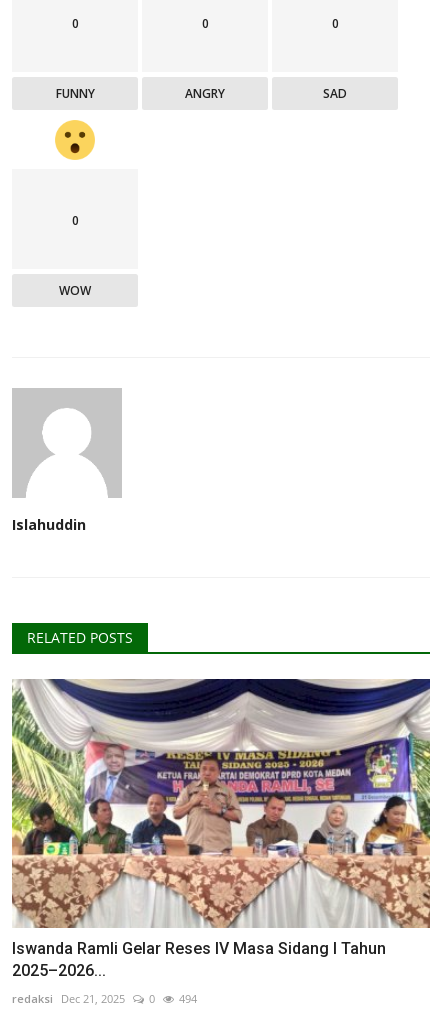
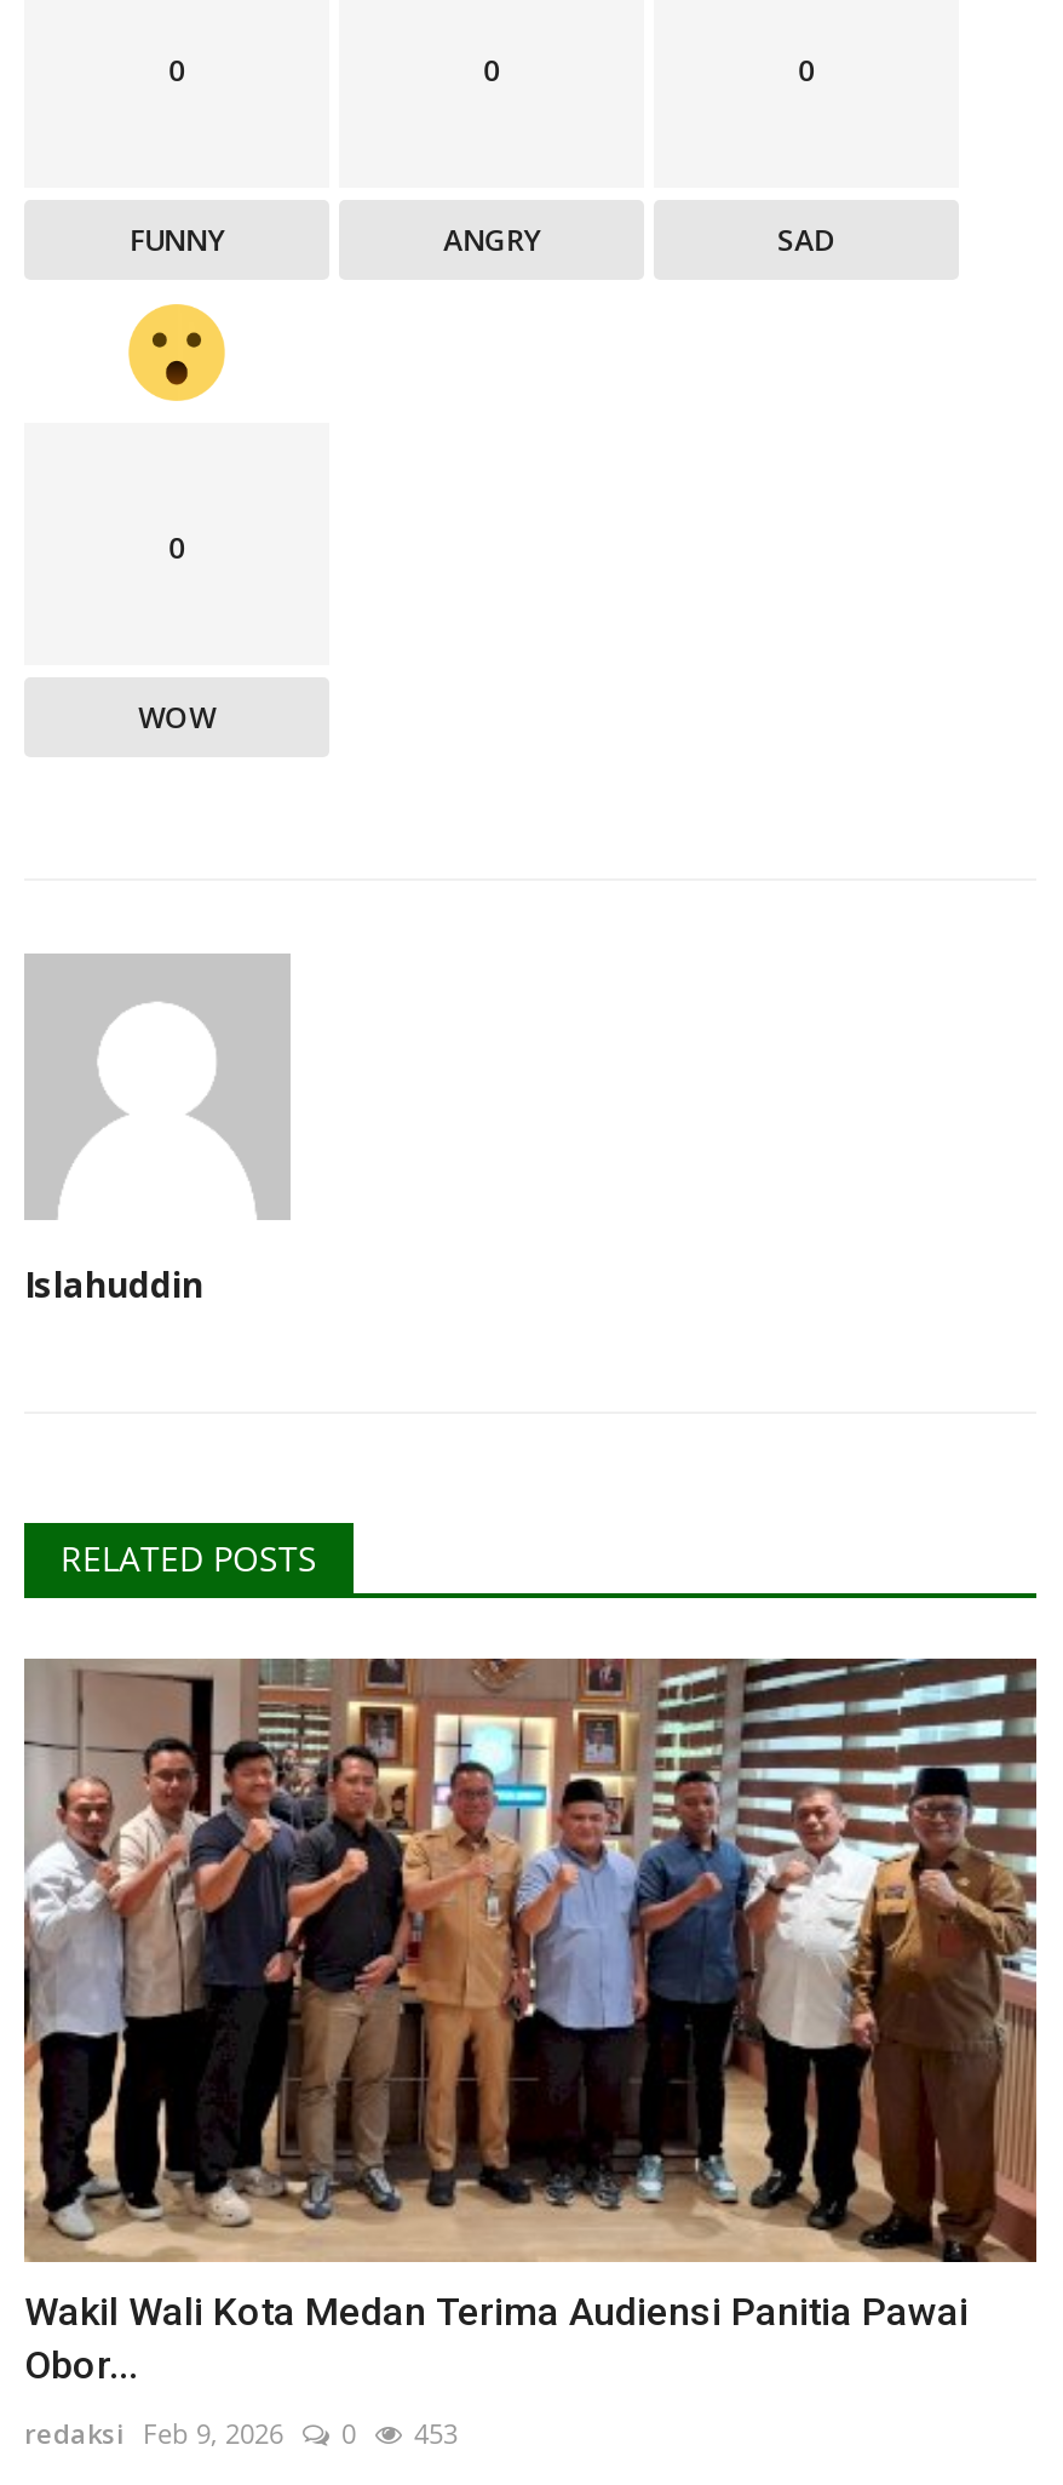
[11,678,431,980] [image] | Iswanda Ramli Gelar Reses IV Masa Sidang I Tahun | 2025–2026... -> [22,1656,1039,2387] [image] | Wakil Wali Kota Medan Terima Audiensi Panitia Pawai | Obor...
[12,991,125,1006] redaksi Dec 21, 2025 -> [24,2414,283,2450] redaksi Feb 9, 2026
[179,991,197,1006] 494 -> [414,2414,458,2450] 453

